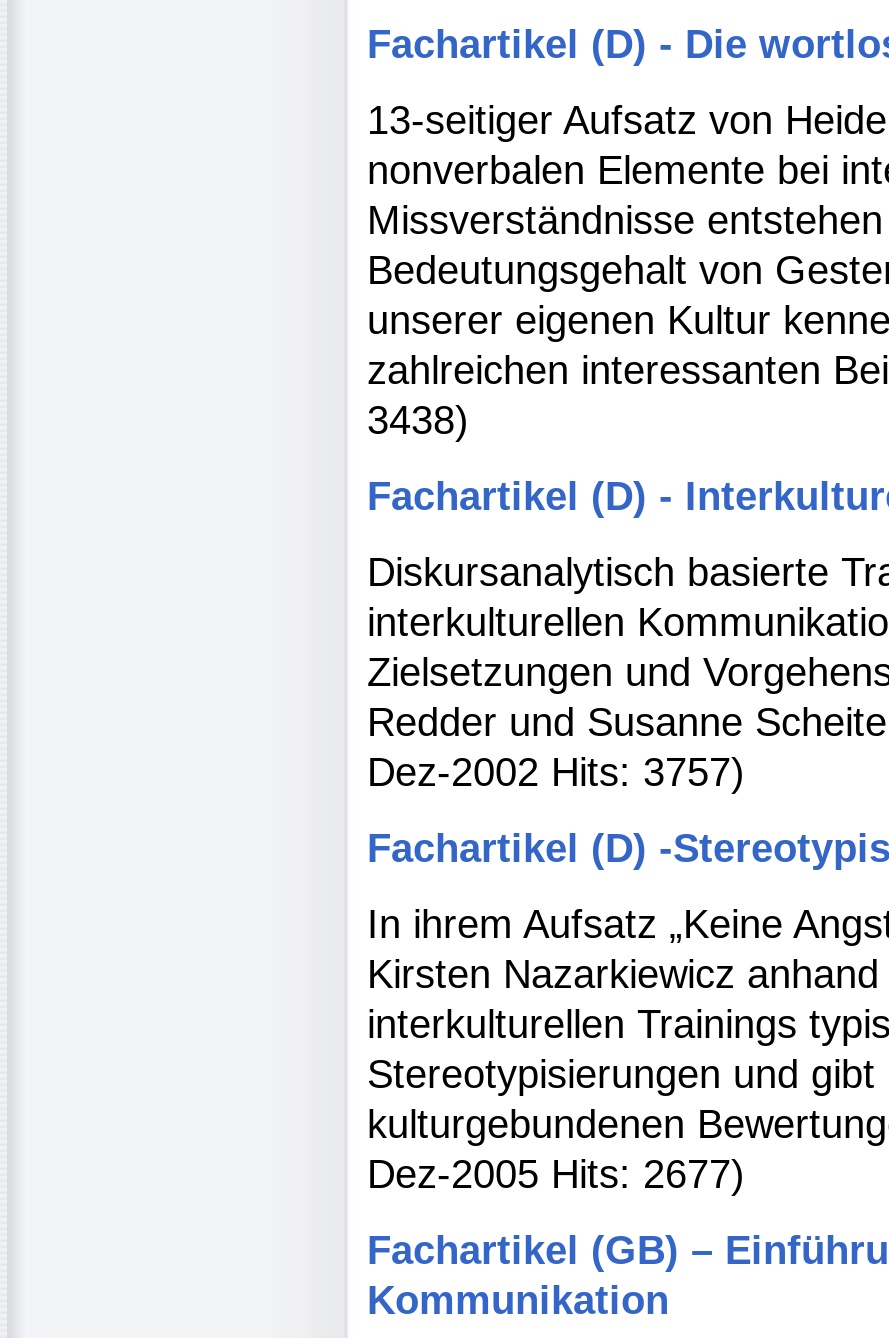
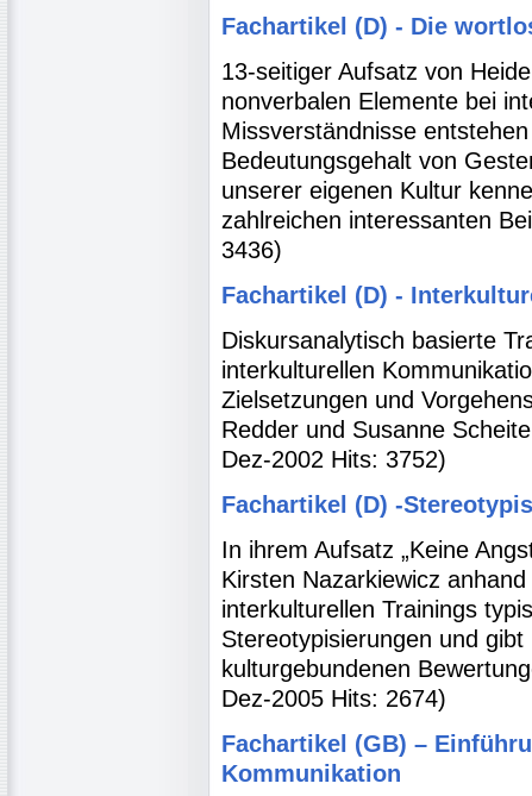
[367,398,469,442] 3438) -> [221,237,282,263] 3436)
[367,750,745,794] Dez-2002 Hits: 3757) -> [221,446,446,472] Dez-2002 Hits: 3752)
[367,1152,745,1196] Dez-2005 Hits: 2677) -> [221,685,446,712] Dez-2005 Hits: 2674)

